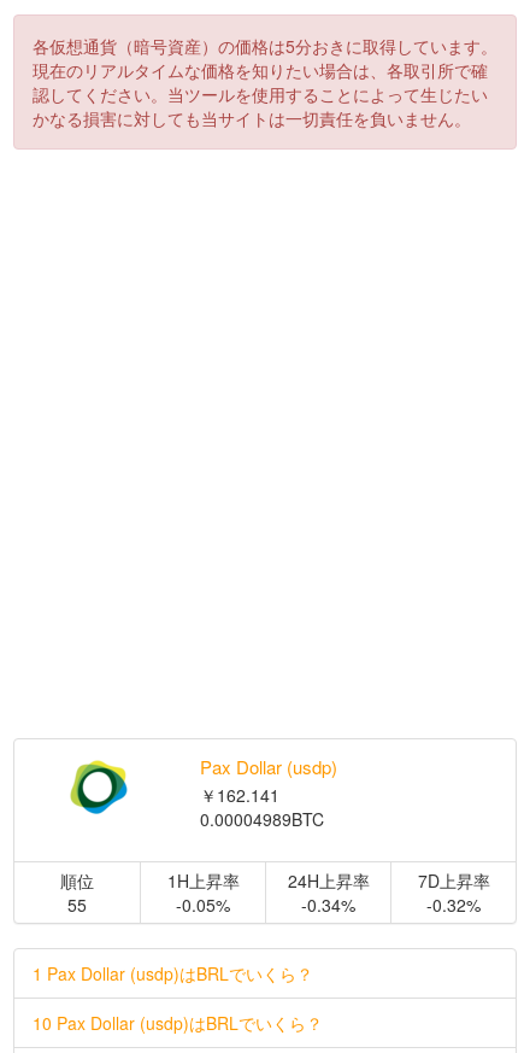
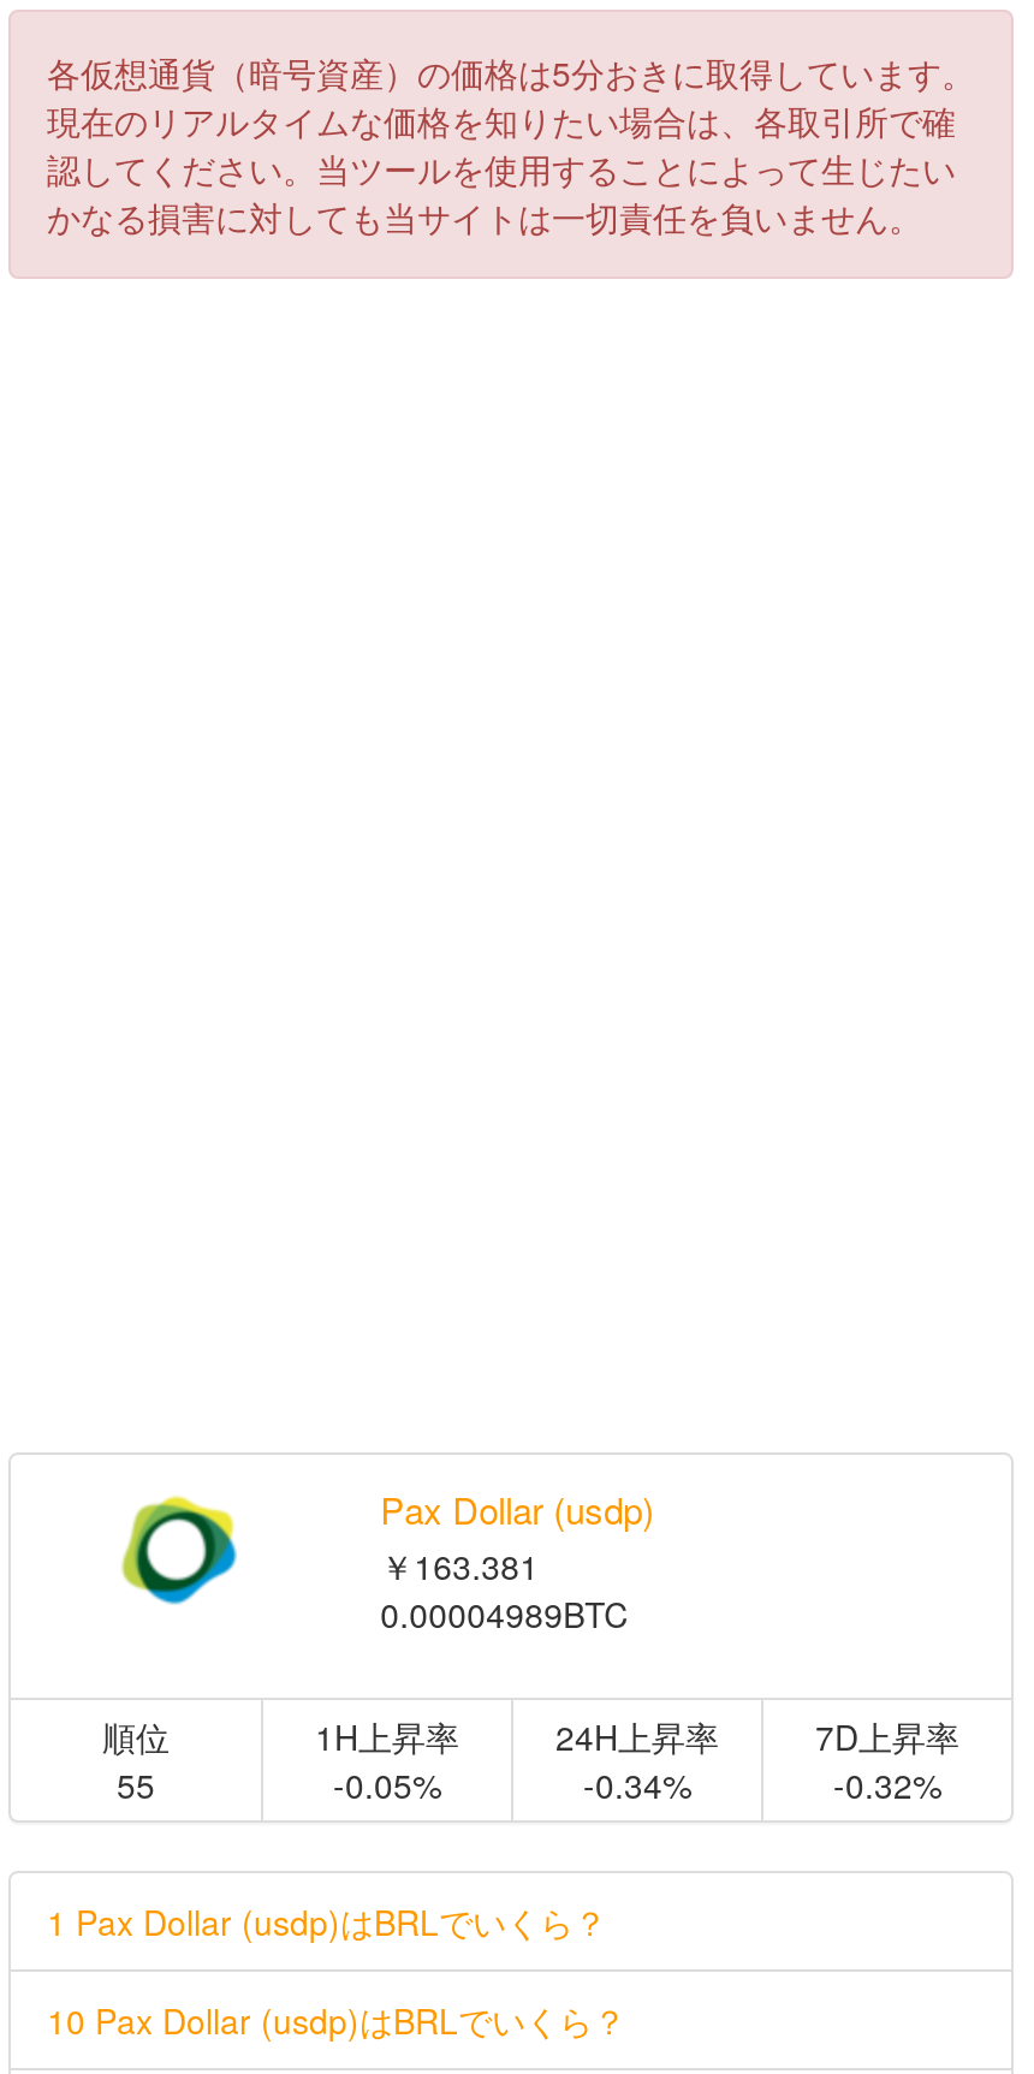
[200,783,279,807] ￥162.141 -> [380,1541,539,1589] ￥163.381

